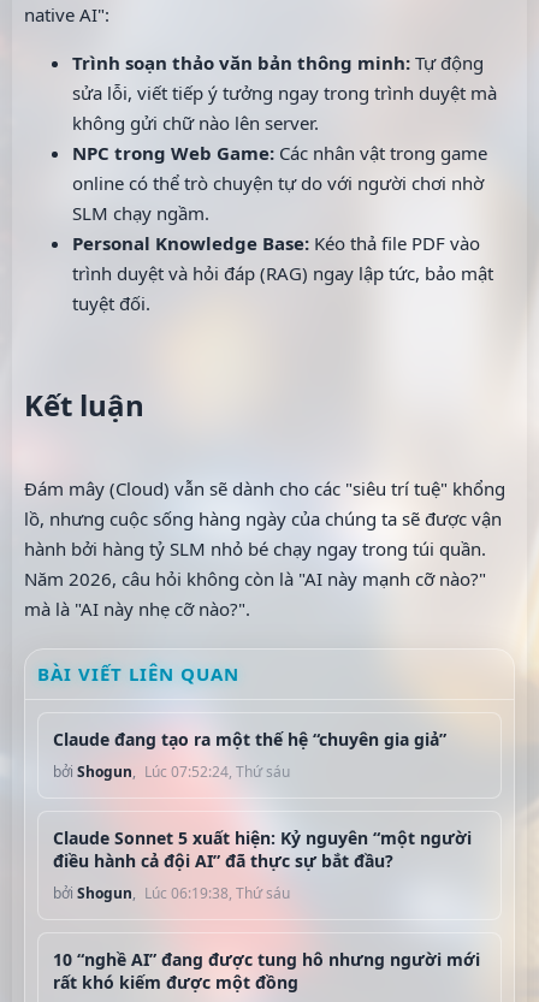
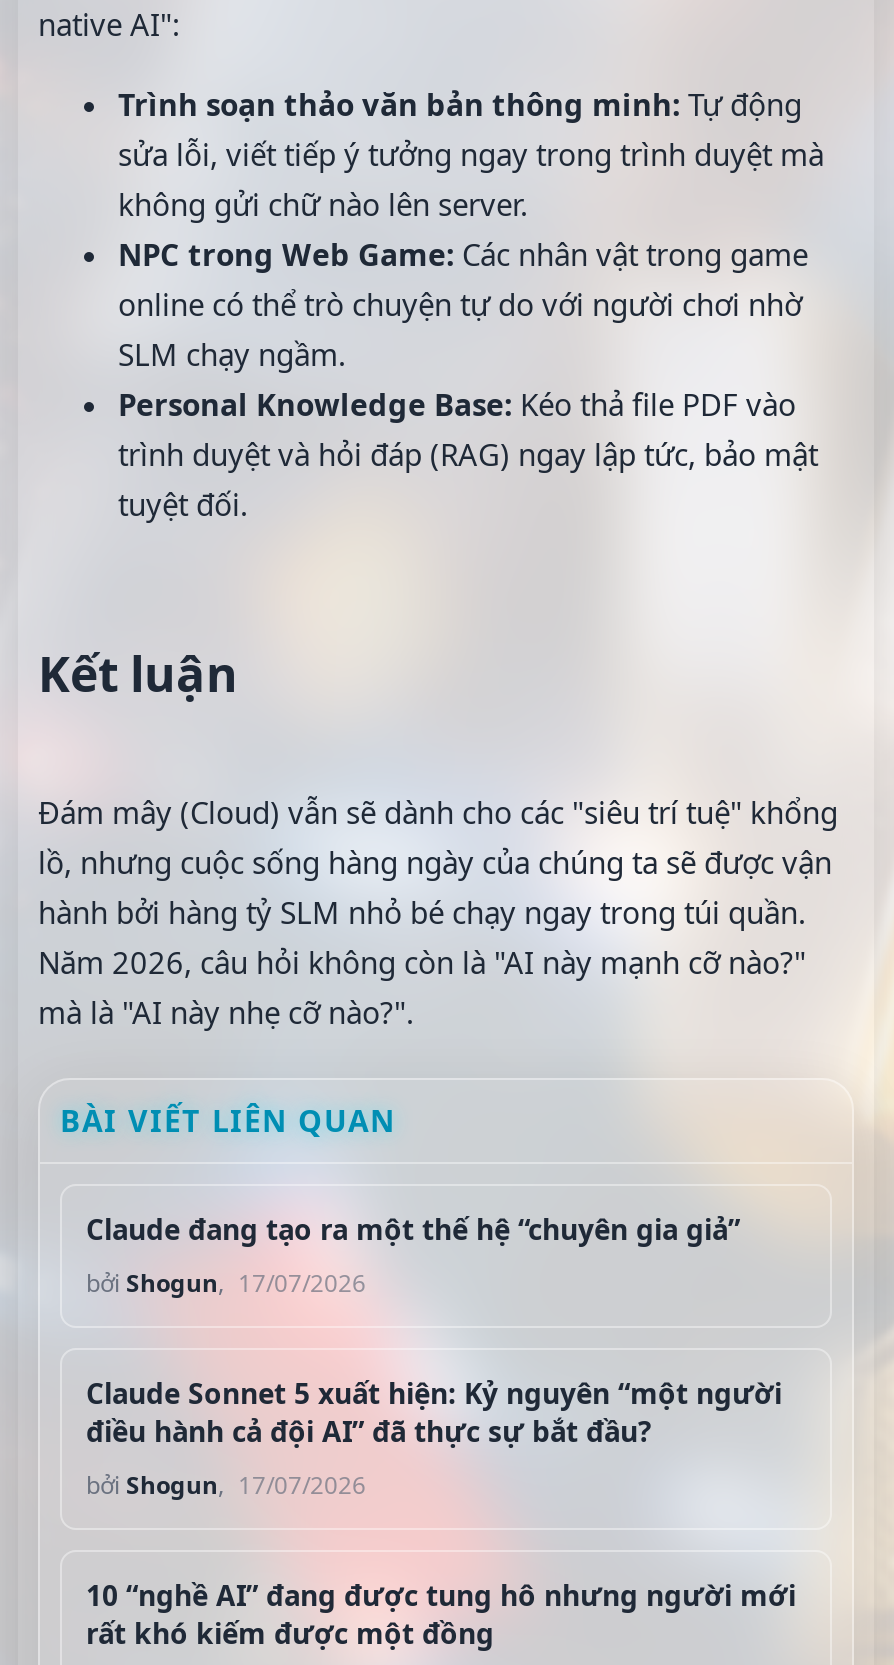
[53,762,290,782] bởi Shogun, Lúc 07:52:24, Thứ sáu -> [86,1267,366,1301] bởi Shogun, 17/07/2026
[53,883,290,904] bởi Shogun, Lúc 06:19:38, Thứ sáu -> [86,1469,366,1503] bởi Shogun, 17/07/2026

